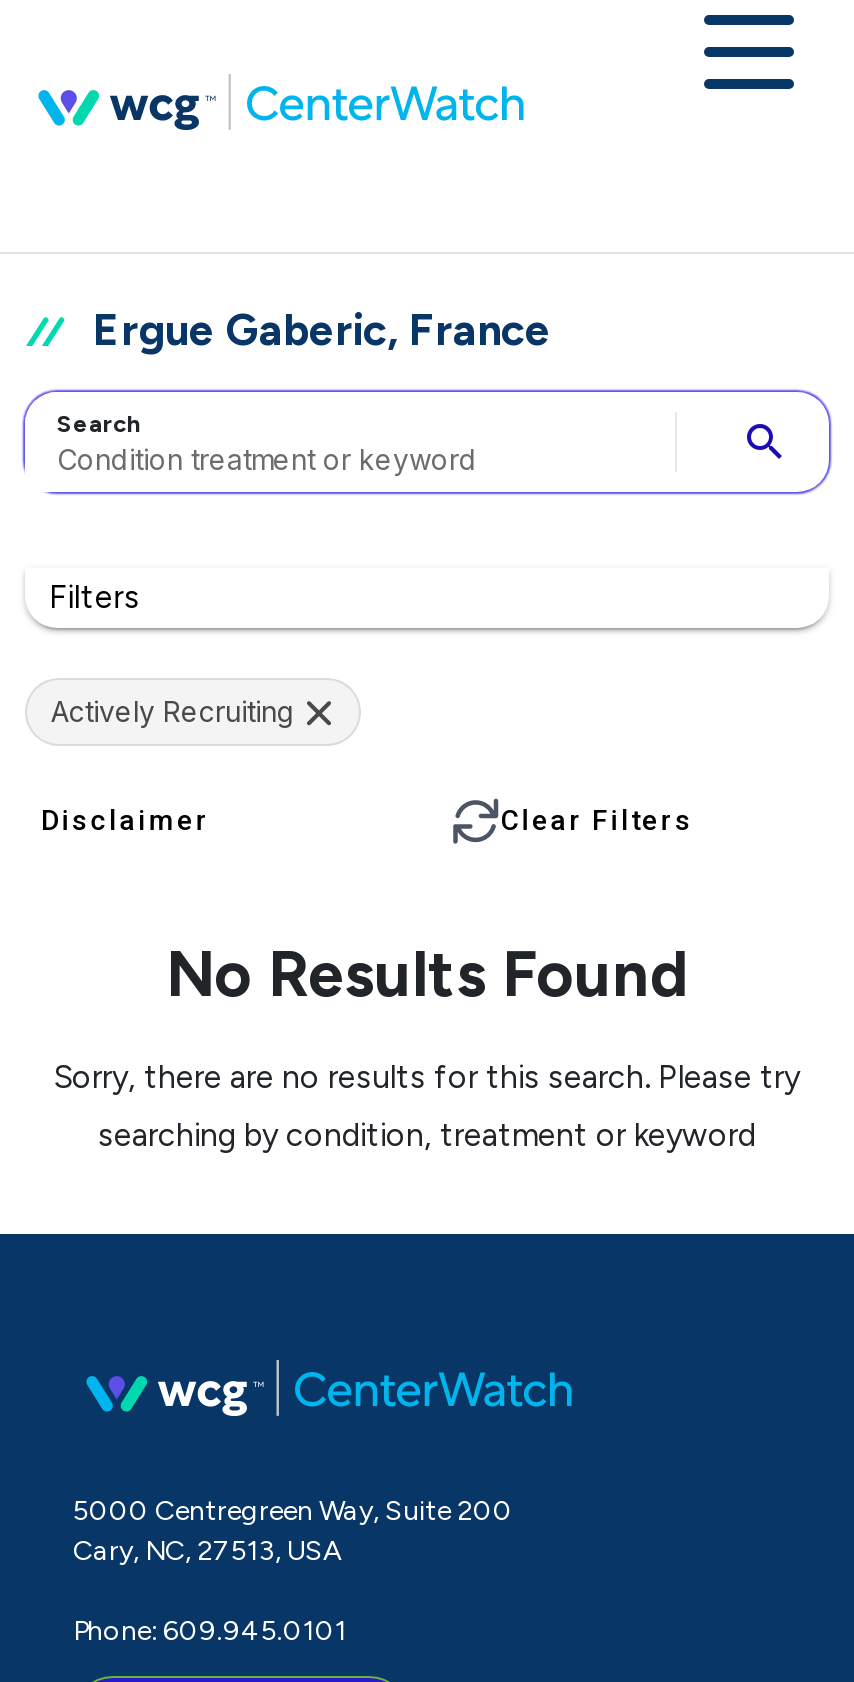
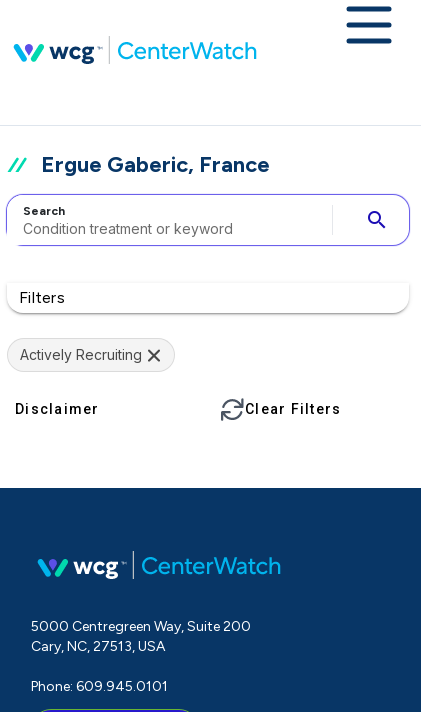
[54,935,800,1153] No Results Found | Sorry, there are no results for this search. Please try | searching by condition, treatment or keyword -> none

